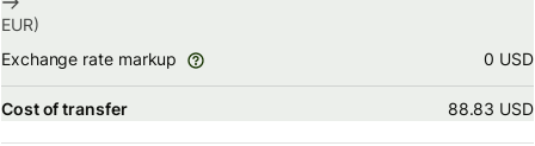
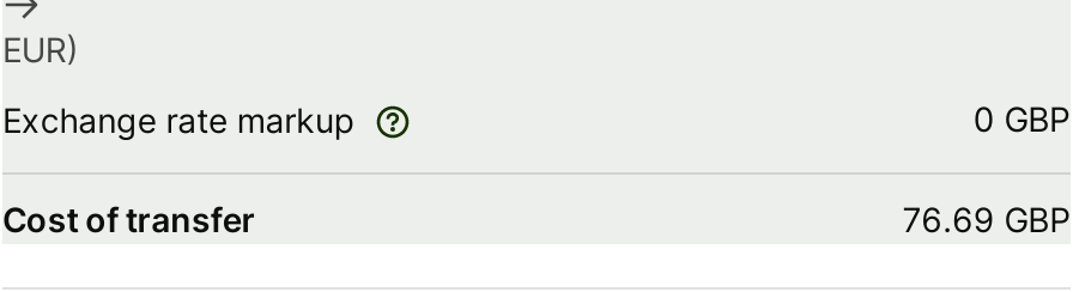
[484,49,534,69] 0 USD -> [973,98,1071,139] 0 GBP
[448,99,534,119] 88.83 USD -> [902,199,1071,240] 76.69 GBP

